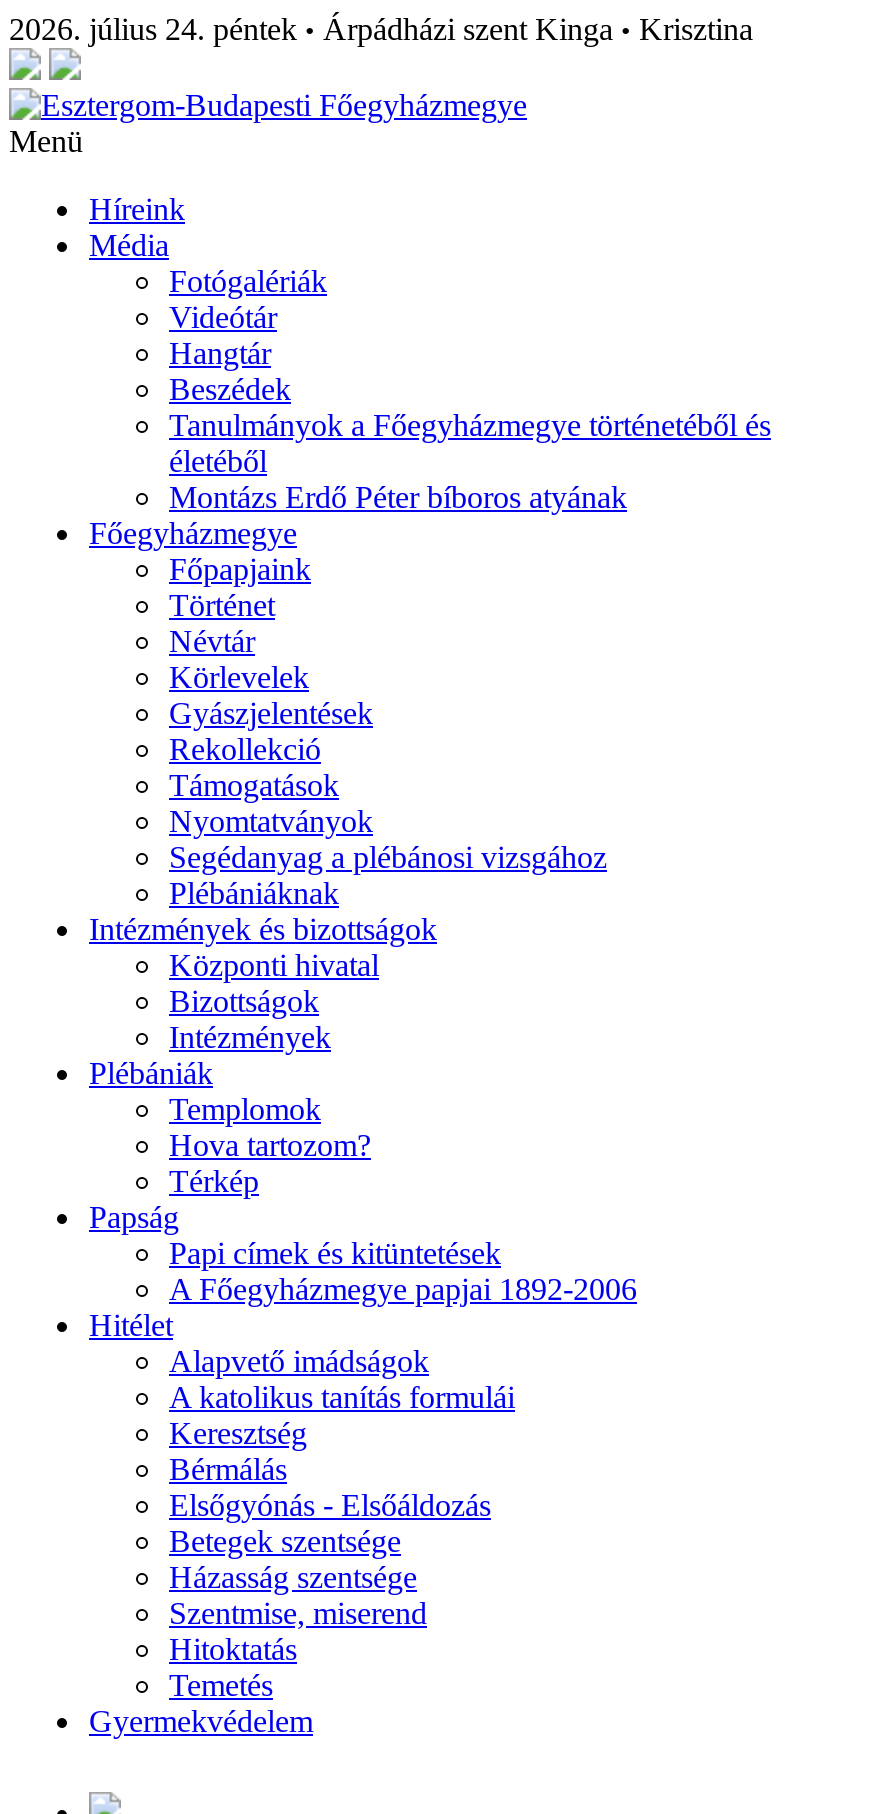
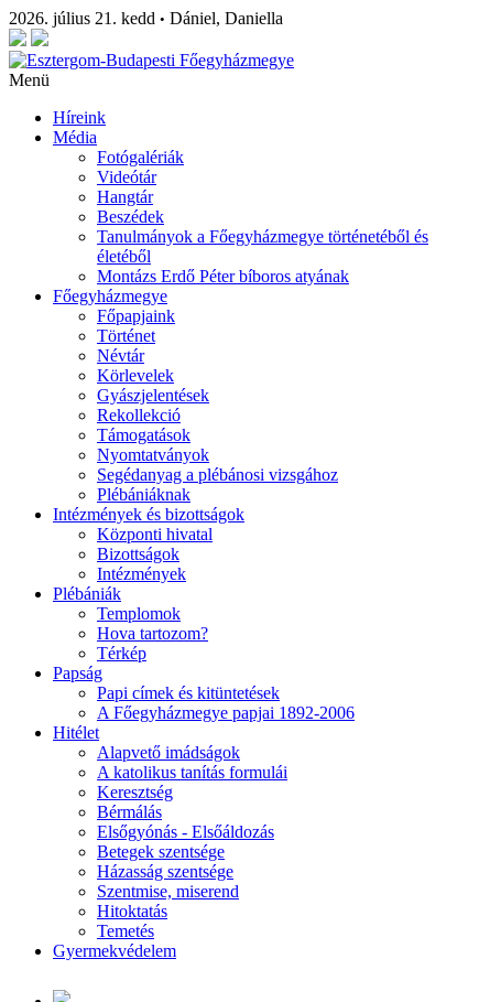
[9,12,753,46] 2026. július 24. péntek • Árpádházi szent Kinga • Krisztina -> [9,9,283,28] 2026. július 21. kedd • Dániel, Daniella

